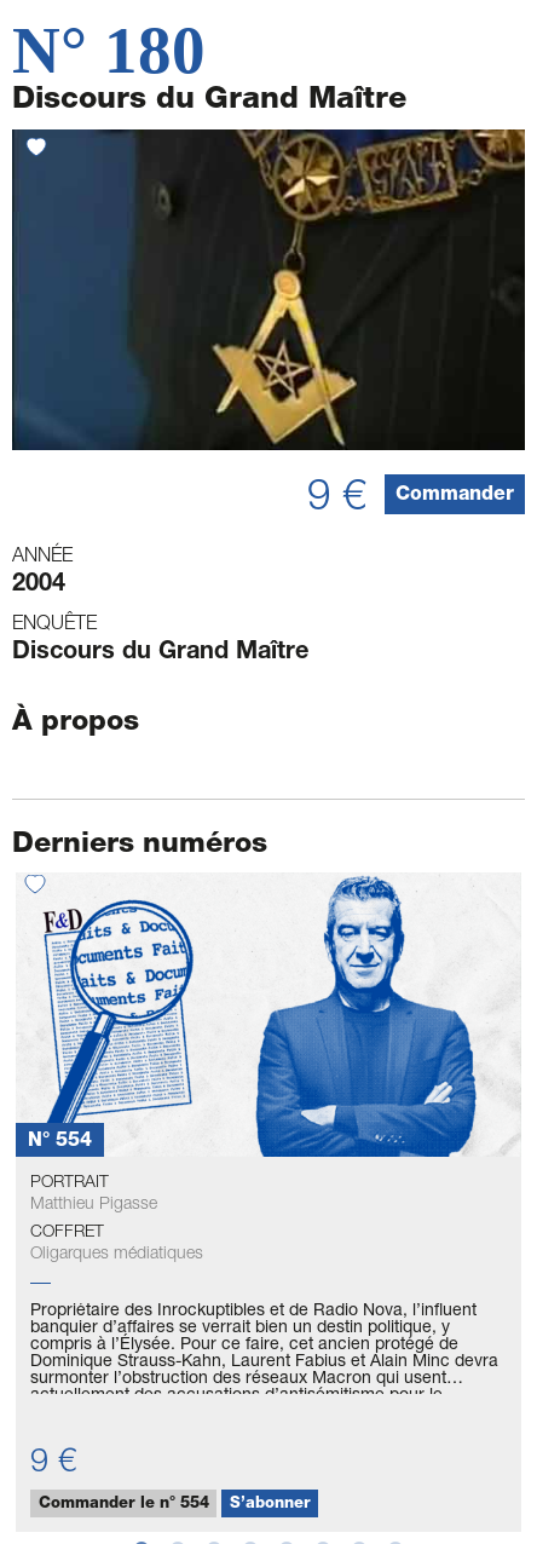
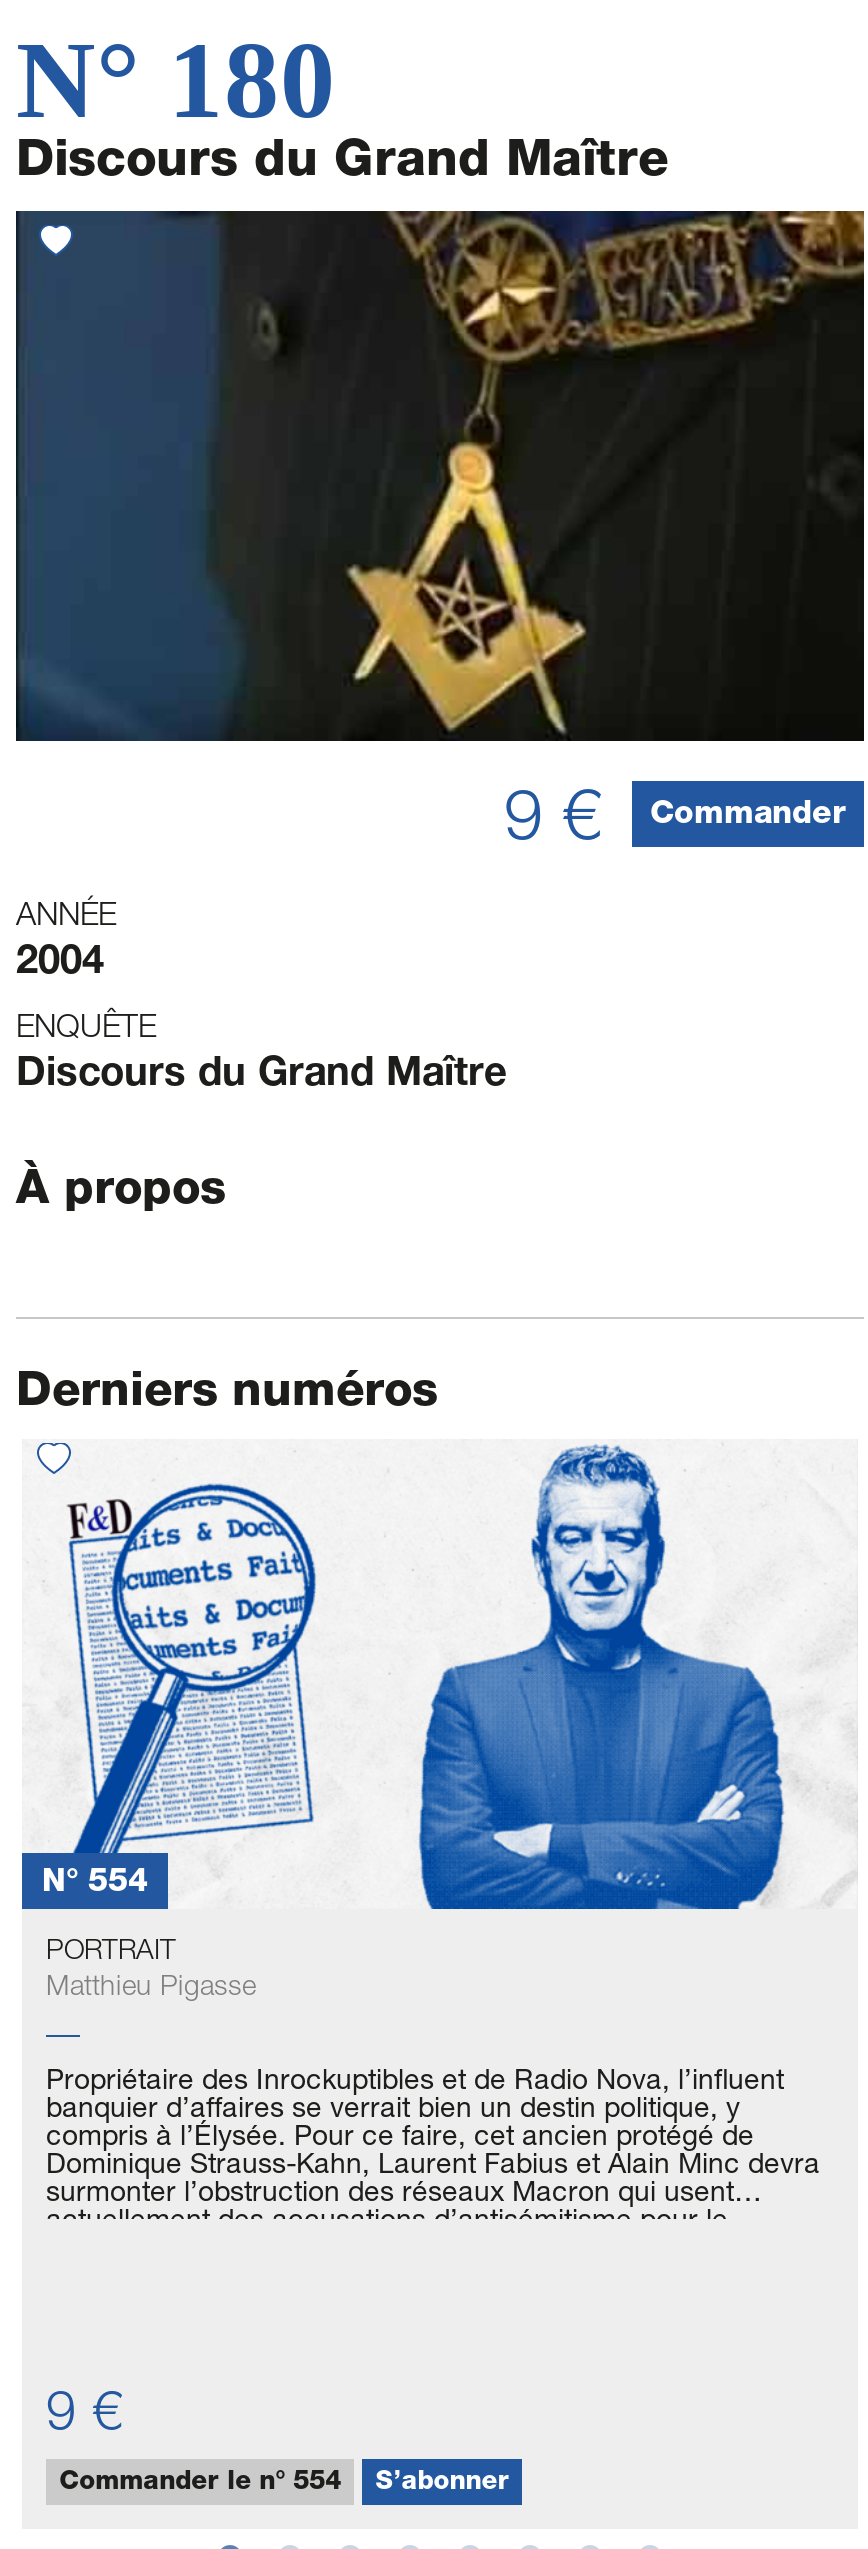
[30,1224,203,1263] COFFRET | Oligarques médiatiques -> none
moved [30,1303,498,1388] -> [46,2068,820,2208]: Propriétaire des Inrockuptibles et de Radio Nova, l’influent | banquier d’affaires se verrait bien un destin politique, y | compris à l’Élysée. Pour ce faire, cet ancien protégé de | Dominique Strauss-Kahn, Laurent Fabius et Alain Minc devra | surmonter l’obstruction des réseaux Macron qui usent

